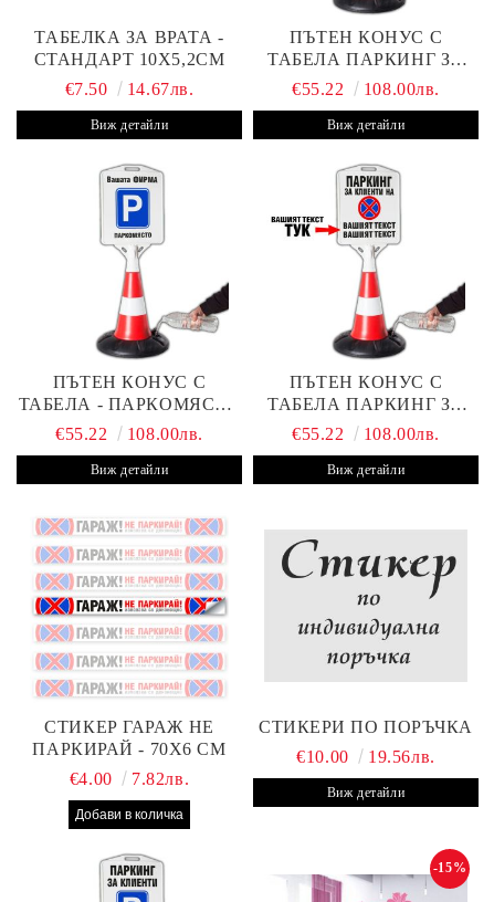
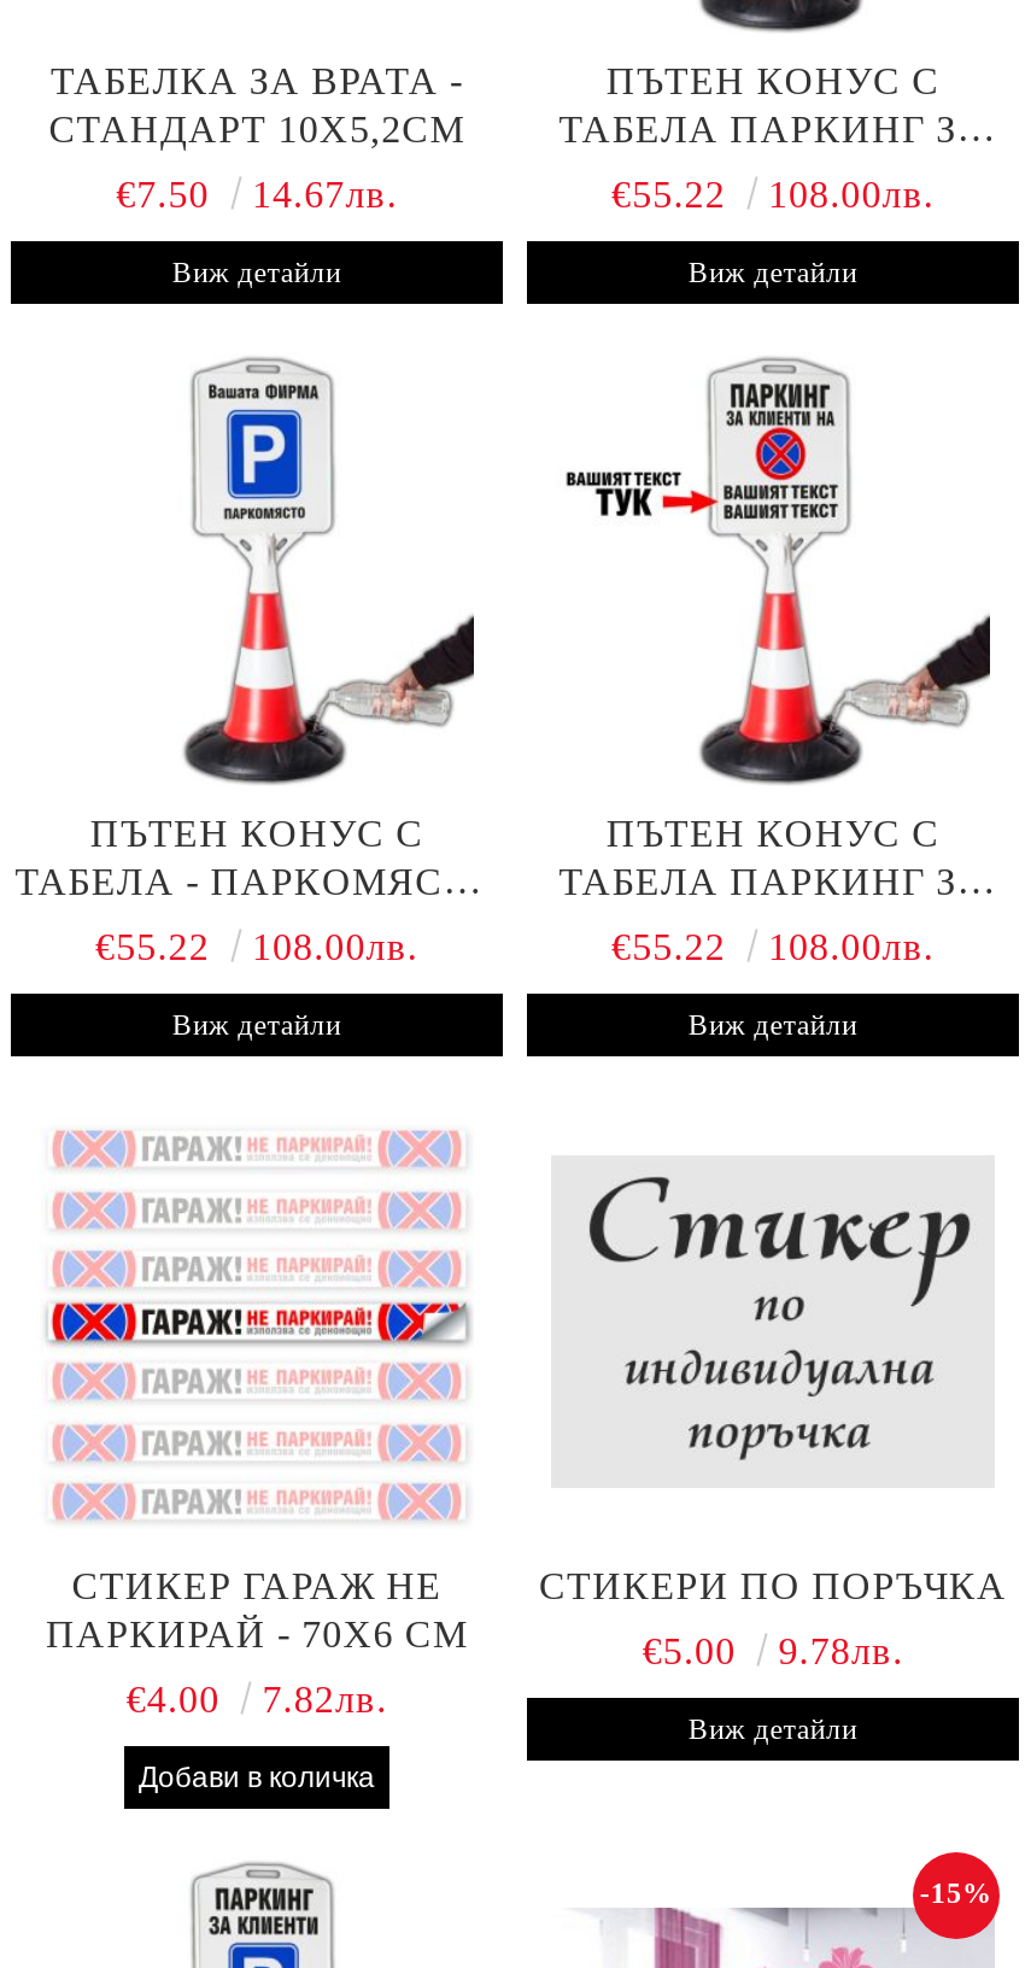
[297,747,435,766] €10.00 | 19.56лв. -> [642,1629,903,1670] €5.00 | 9.78лв.

